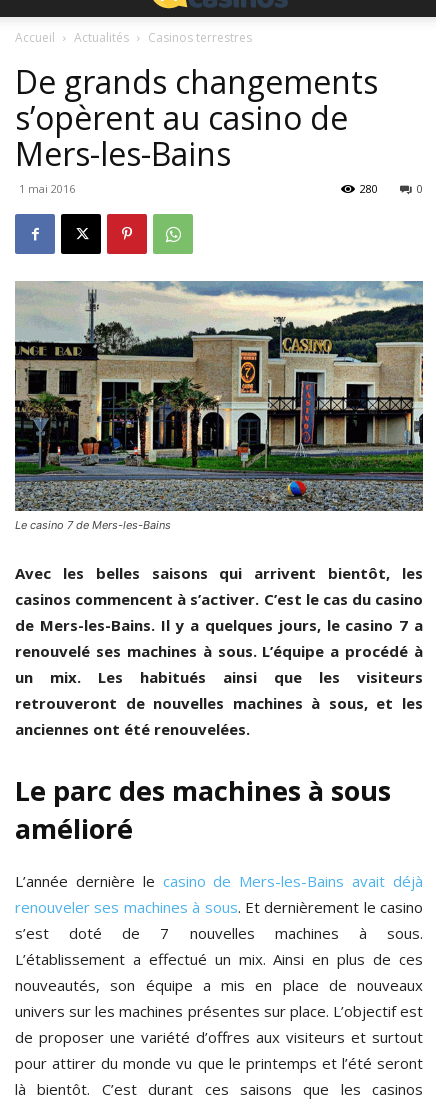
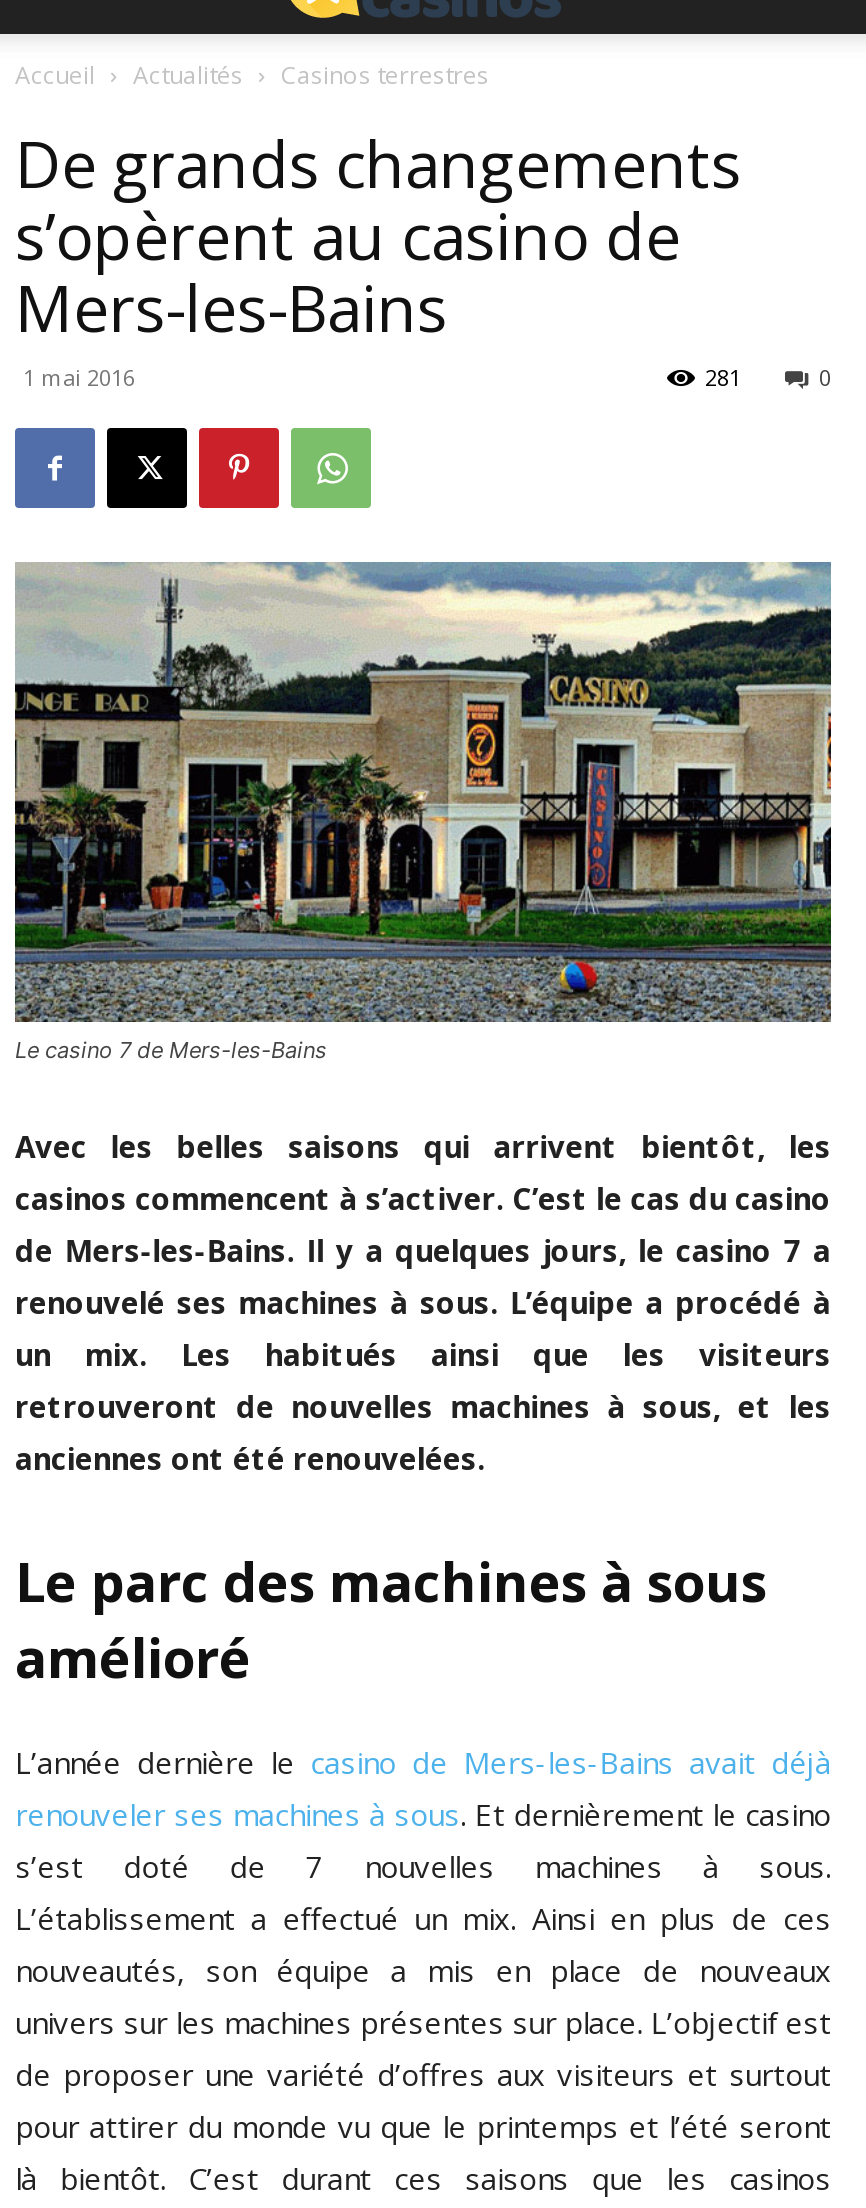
[360,181,378,196] 280 -> [705,362,741,392] 281

